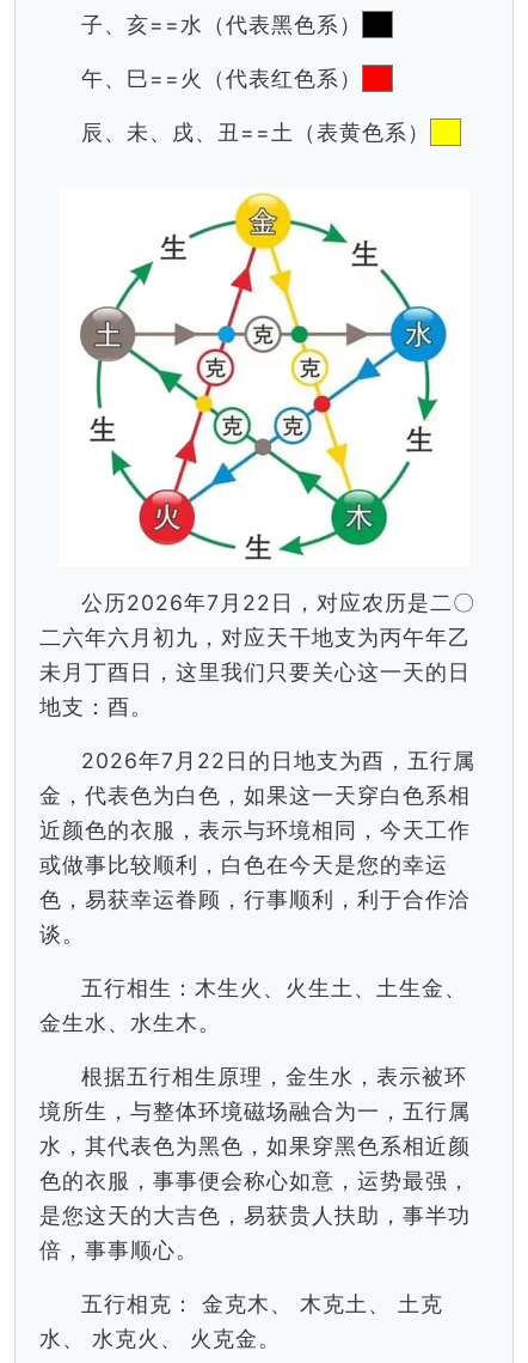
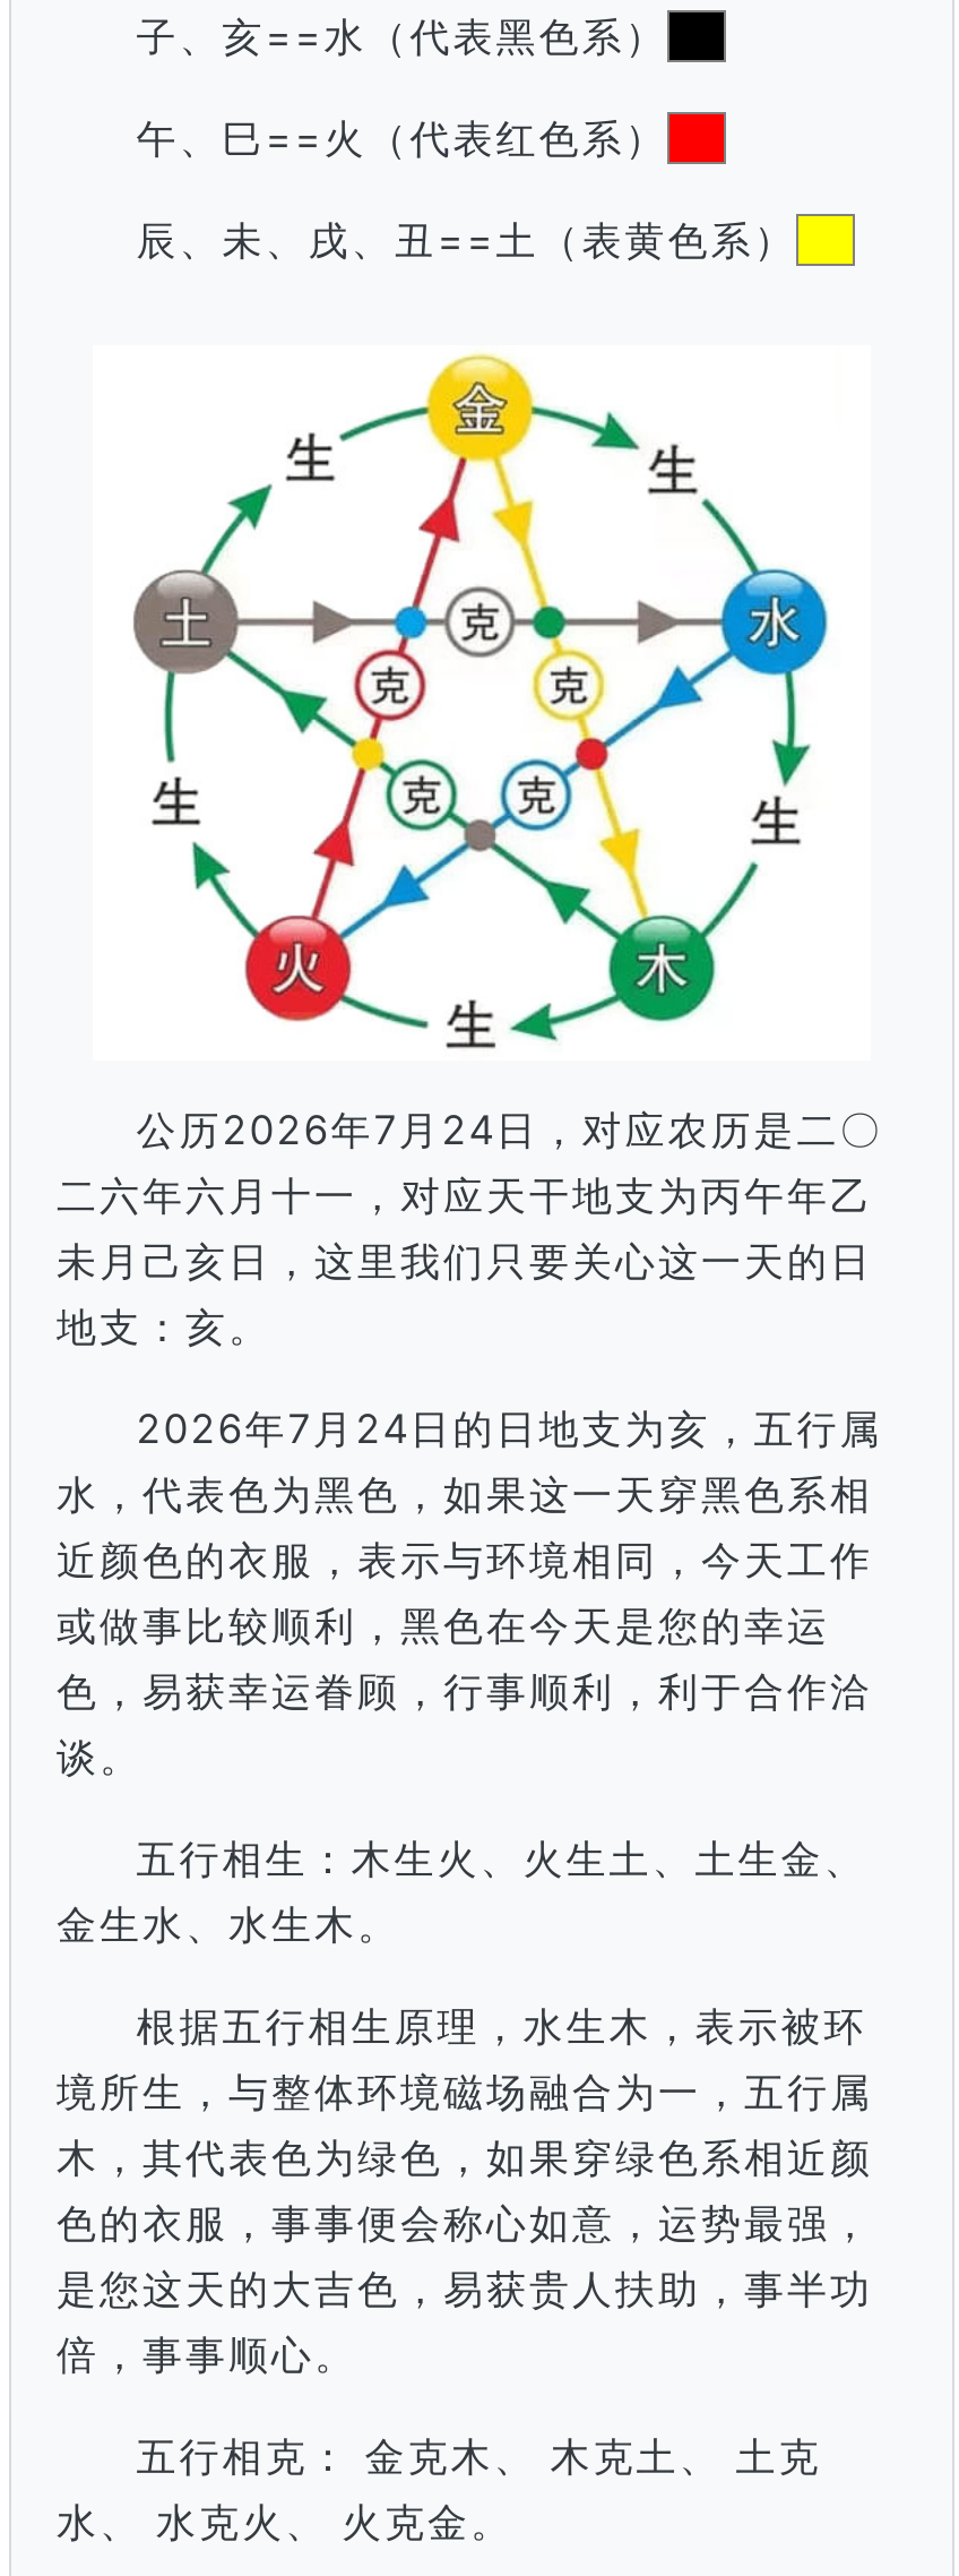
[81,590,476,615] 公历2026年7月22日，对应农历是二〇 -> [136,1106,883,1153] 公历2026年7月24日，对应农历是二〇
[39,625,471,650] 二六年六月初九，对应天干地支为丙午年乙 -> [57,1171,873,1219] 二六年六月十一，对应天干地支为丙午年乙
[39,659,471,684] 未月丁酉日，这里我们只要关心这一天的日 -> [57,1237,873,1285] 未月己亥日，这里我们只要关心这一天的日
[39,694,153,719] 地支：酉。 -> [57,1303,271,1350] 地支：亥。
[81,748,476,773] 2026年7月22日的日地支为酉，五行属 -> [136,1405,883,1452] 2026年7月24日的日地支为亥，五行属
[39,783,471,808] 金，代表色为白色，如果这一天穿白色系相 -> [57,1470,873,1518] 水，代表色为黑色，如果这一天穿黑色系相
[39,852,448,877] 或做事比较顺利，白色在今天是您的幸运 -> [57,1602,830,1649] 或做事比较顺利，黑色在今天是您的幸运
[81,1064,467,1089] 根据五行相生原理，金生水，表示被环 -> [136,2002,867,2050] 根据五行相生原理，水生木，表示被环
[39,1133,471,1158] 水，其代表色为黑色，如果穿黑色系相近颜 -> [57,2133,873,2181] 木，其代表色为绿色，如果穿绿色系相近颜

